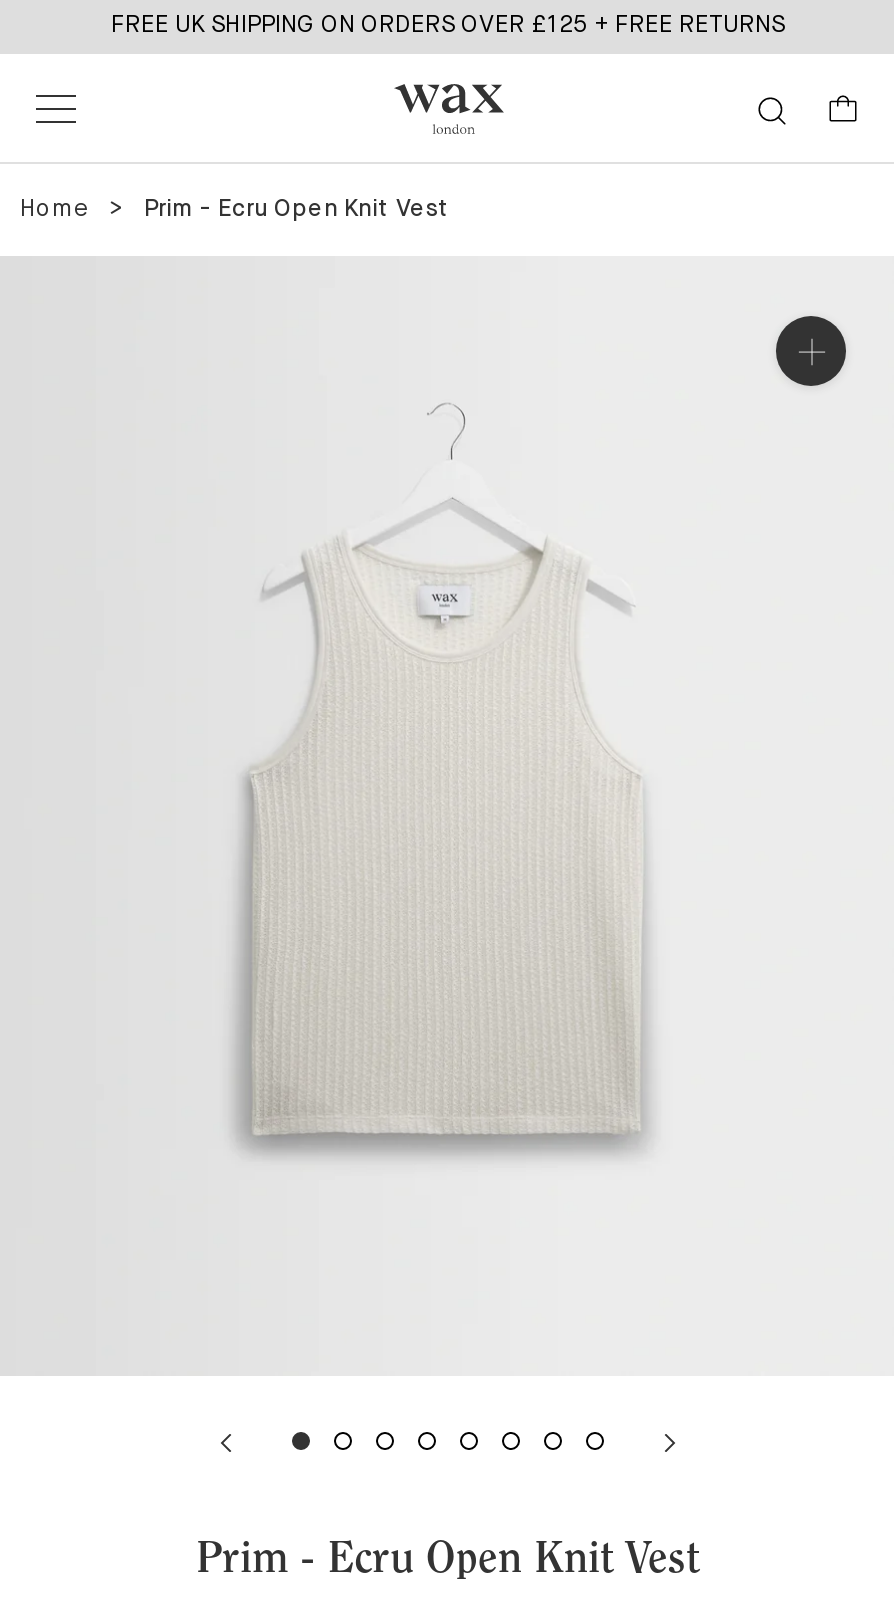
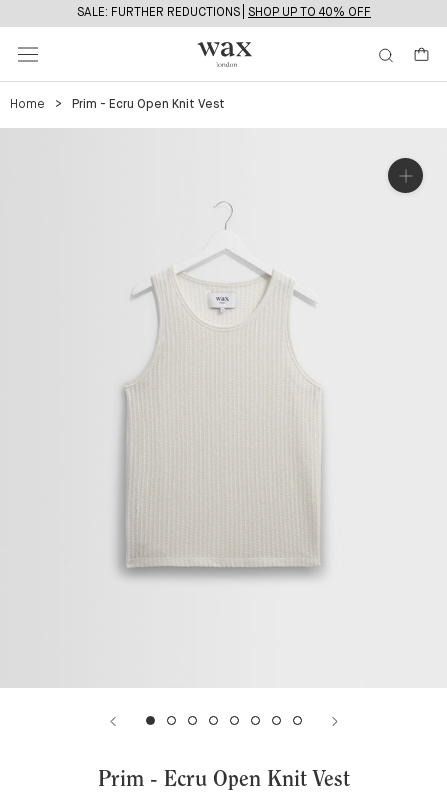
[111,13,785,37] FREE UK SHIPPING ON ORDERS OVER £125 + FREE RETURNS -> [77,6,371,18] SALE: FURTHER REDUCTIONS SHOP UP TO 40% OFF

